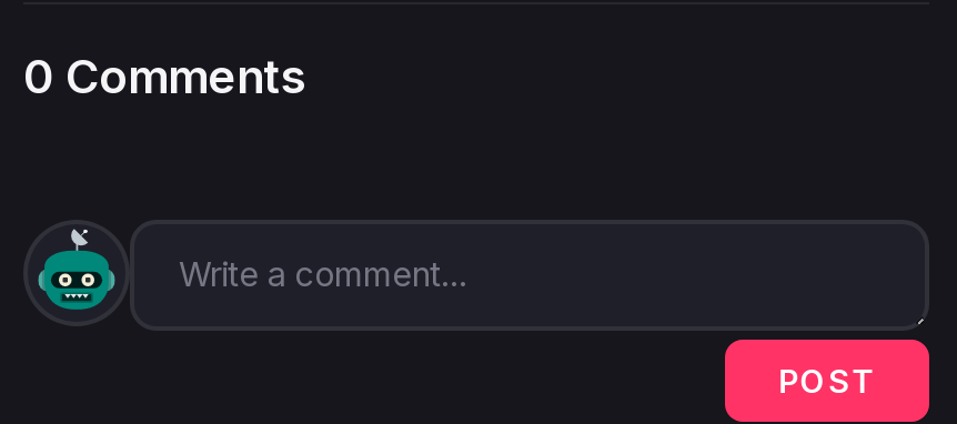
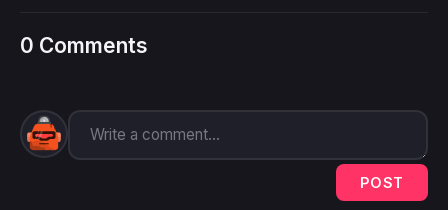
[37,229,117,311] [image] -> [26,119,62,151] [image]

